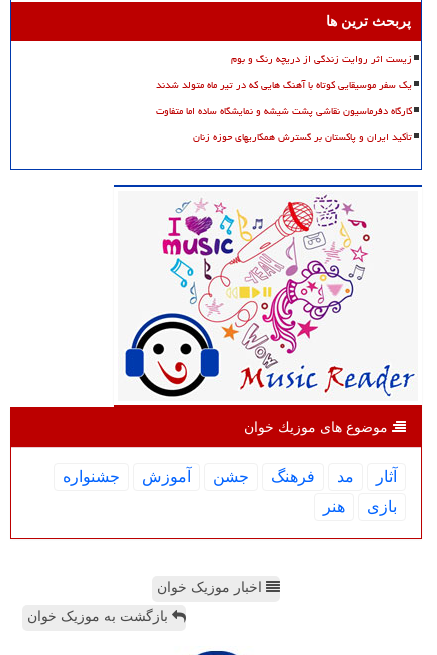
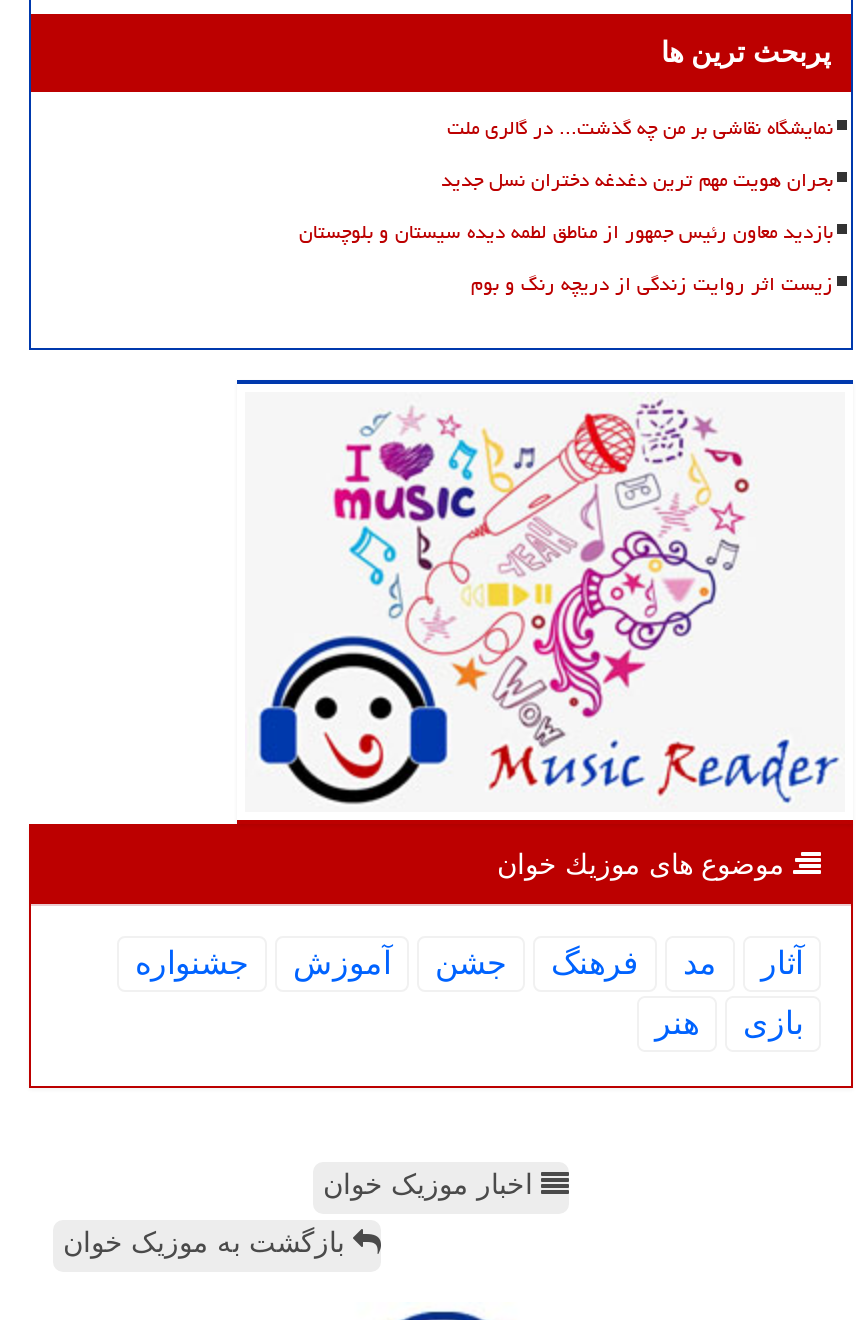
none -> [299,108,833,252] نمایشگاه نقاشی بر من چه گذشت... در گالری ملت | بحران هویت مهم ترین دغدغه دختران نسل جدید | بازدید معاون رئیس جمهور از مناطق لطمه دیده سیستان و بلوچستان
moved [231,49,412,69] -> [471,264,833,304]: زیست اثر روایت زندگی از دریچه رنگ و بوم
[156,75,412,147] یک سفر موسیقایی کوتاه با آهنگ هایی که در تیر ماه متولد شدند | کارگاه دفرماسیون نقاشی پشت شیشه و نمایشگاه ساده اما متفاوت | تأکید ایران و پاکستان بر گسترش همکاریهای حوزه زنان -> none

